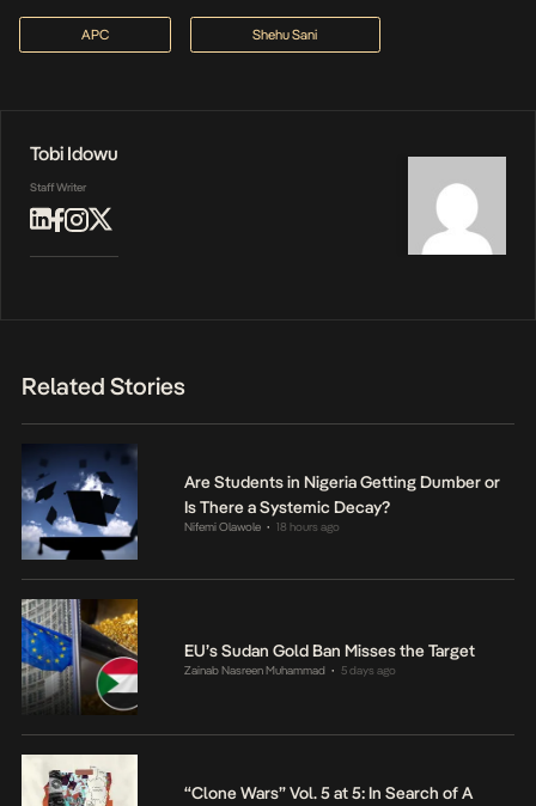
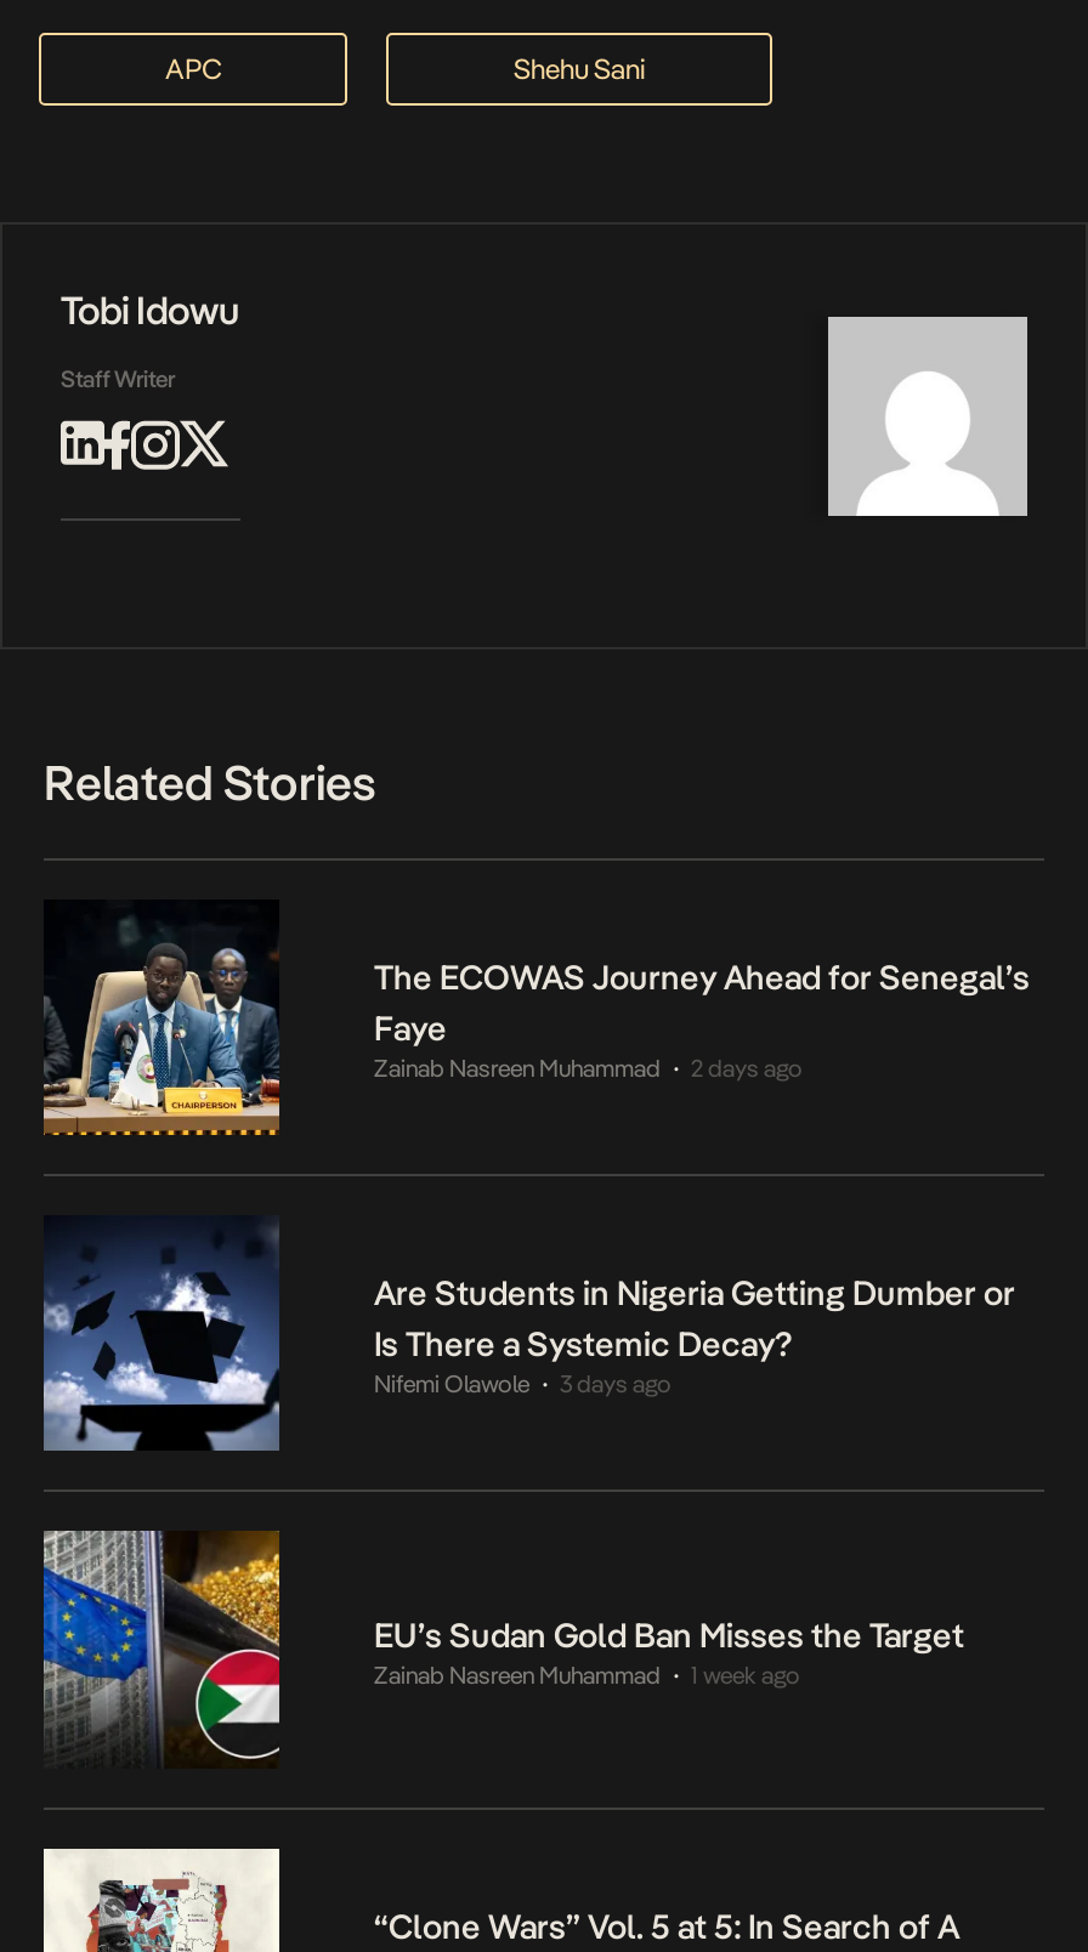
none -> [41,943,1030,1137] [image] | The ECOWAS Journey Ahead for Senegal’s | Faye | Zainab Nasreen Muhammad | 2 days ago
[184,520,339,533] Nifemi Olawole 18 hours ago -> [374,1371,671,1398] Nifemi Olawole 3 days ago
[184,663,395,676] Zainab Nasreen Muhammad 5 days ago -> [374,1662,800,1688] Zainab Nasreen Muhammad 1 week ago

